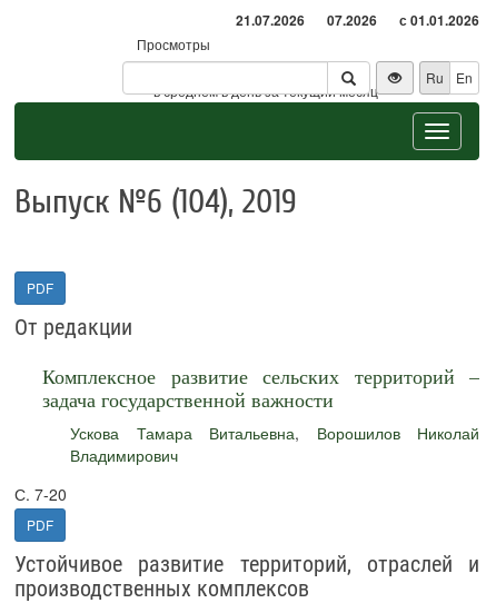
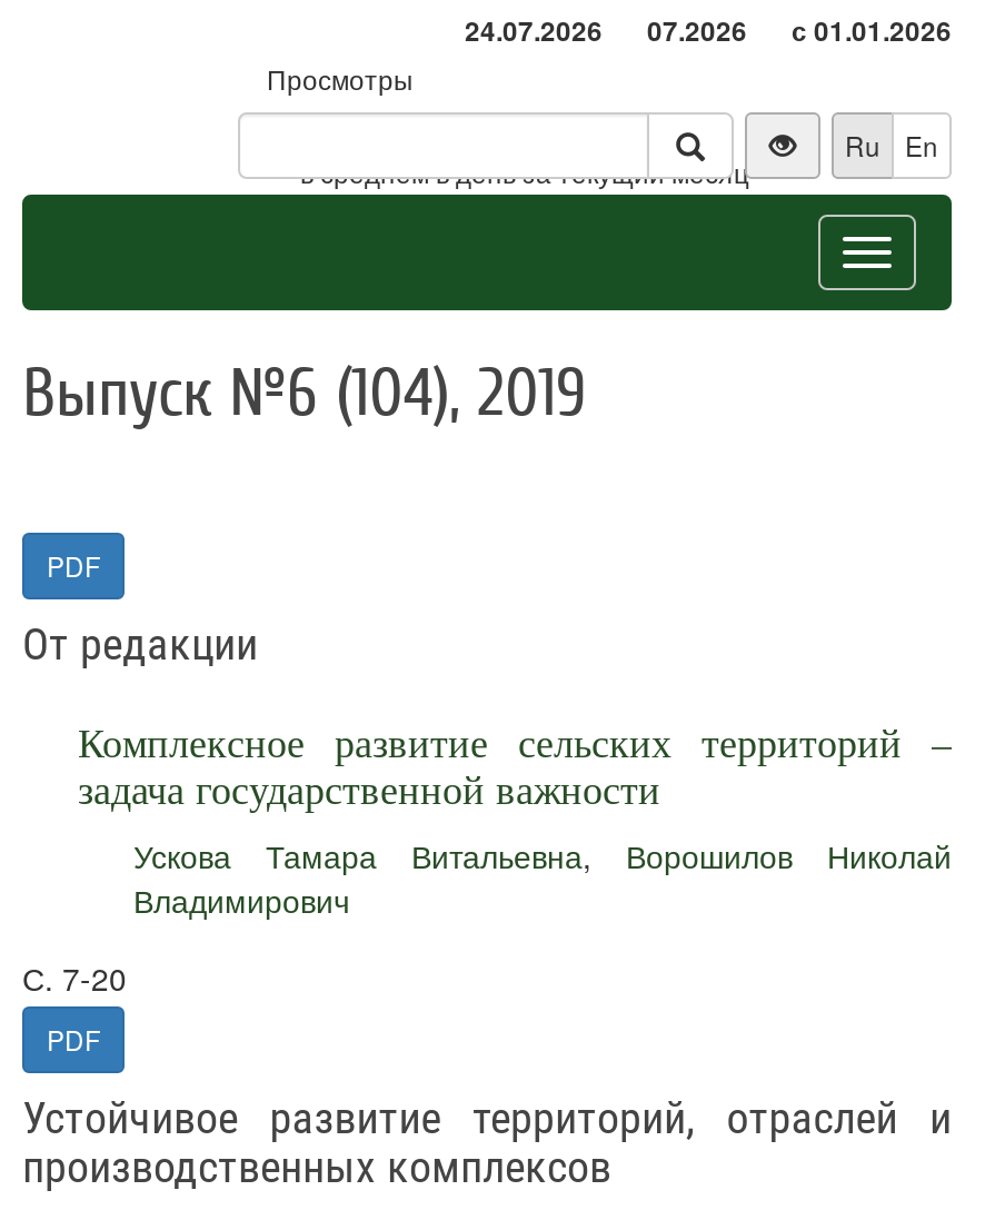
[236,10,479,30] 21.07.2026 07.2026 с 01.01.2026 -> [465,10,952,50] 24.07.2026 07.2026 с 01.01.2026

